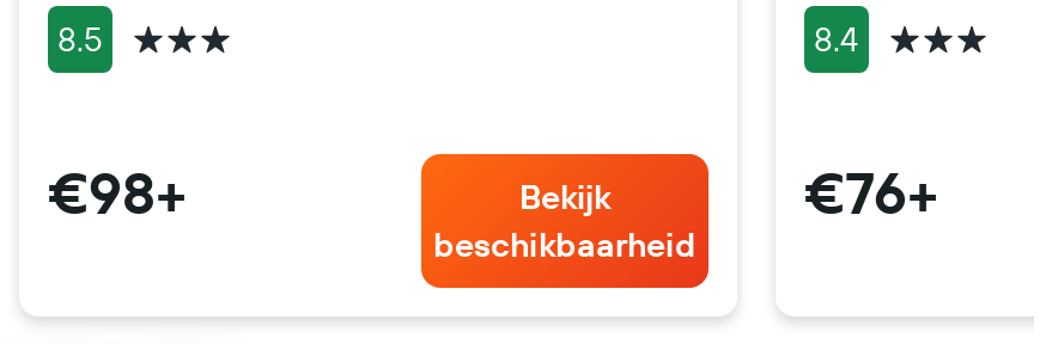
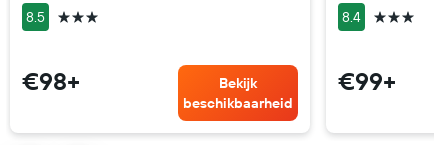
[804,156,938,228] €76+ -> [338,66,396,96] €99+

